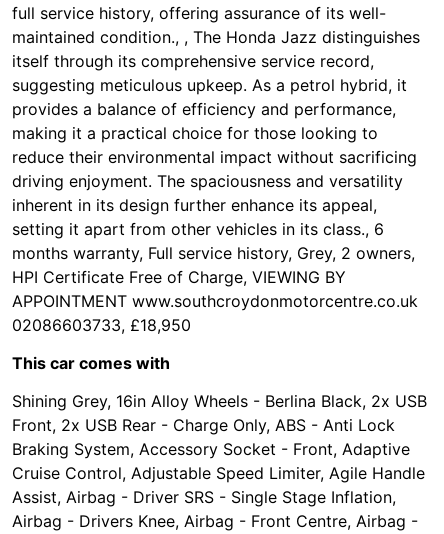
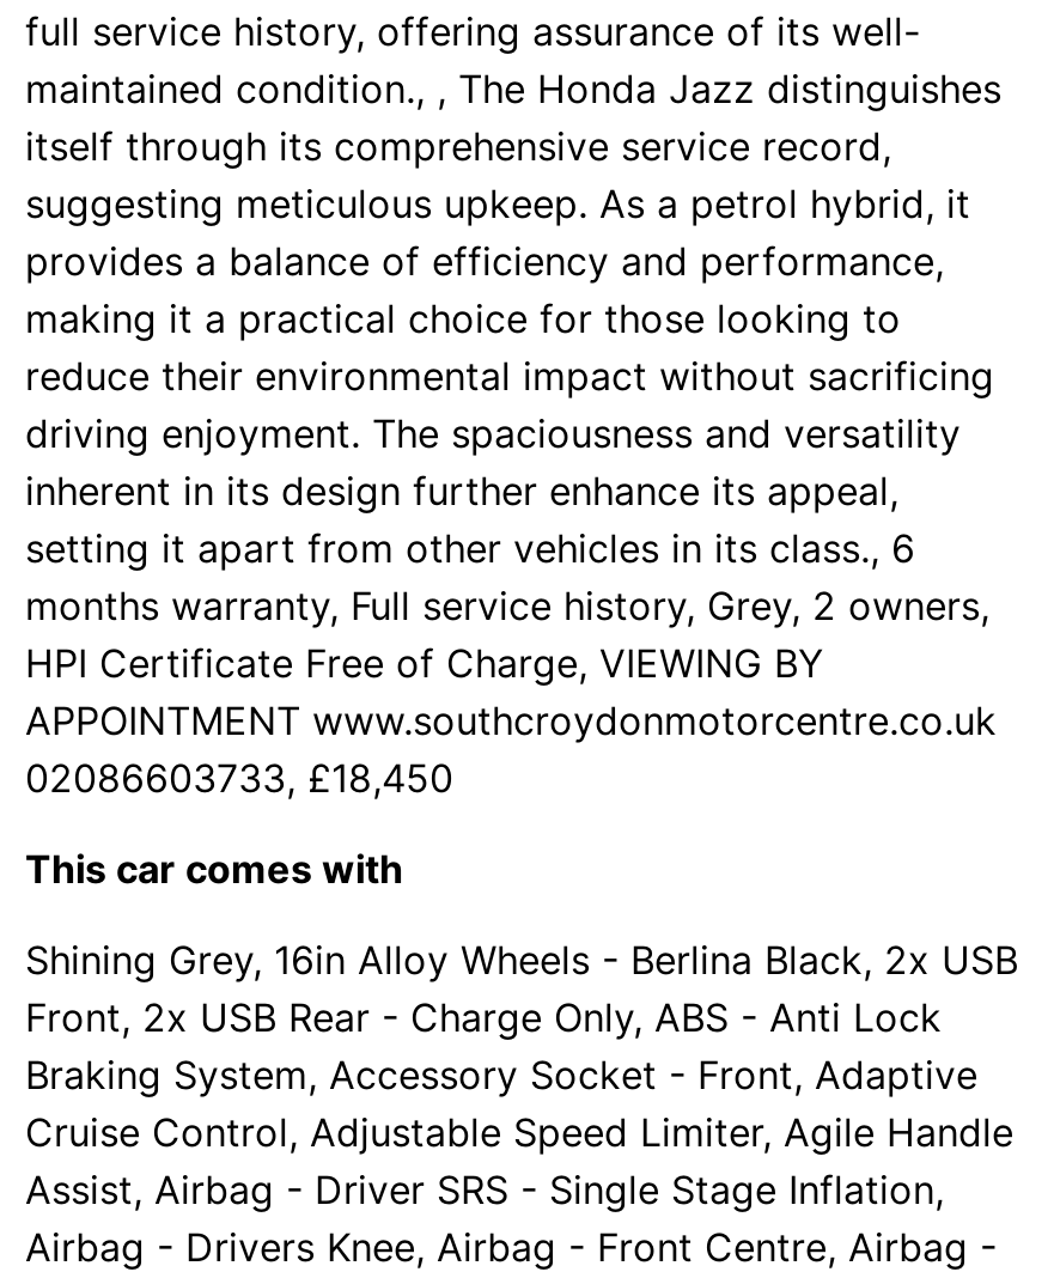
[12,315,191,335] 02086603733, £18,950 -> [25,754,453,802] 02086603733, £18,450

